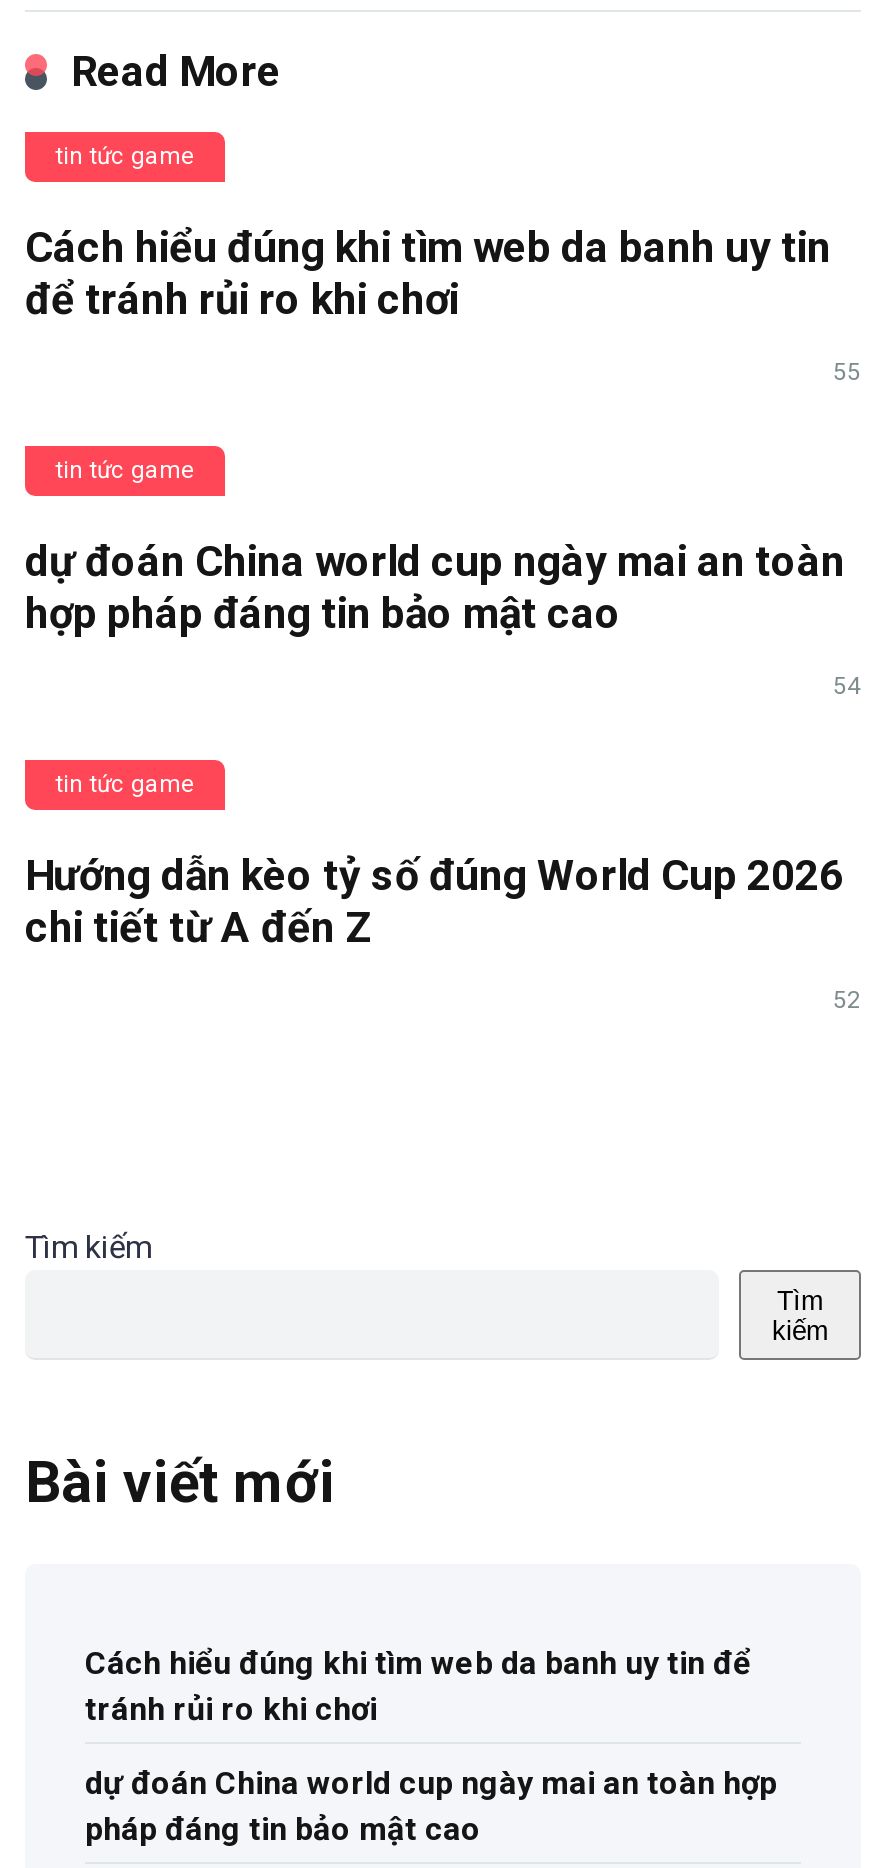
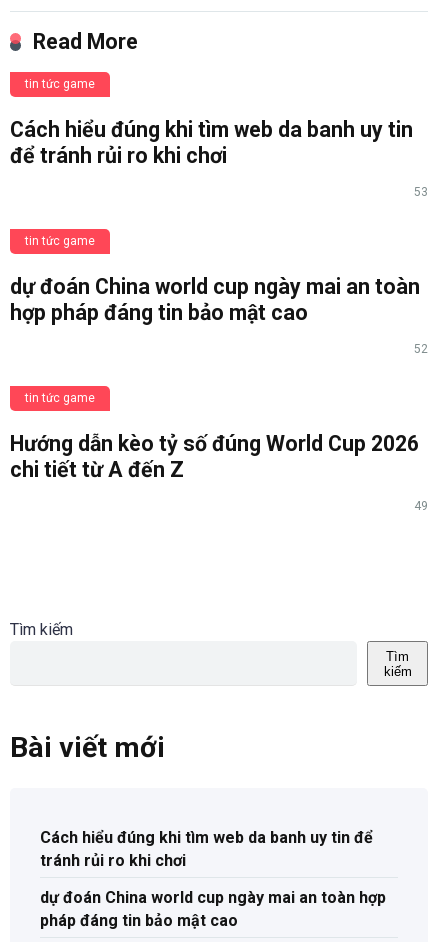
[833,358,861,386] 55 -> [414,185,428,199] 53
[833,672,861,700] 54 -> [414,342,428,356] 52
[833,986,861,1014] 52 -> [414,499,428,513] 49

